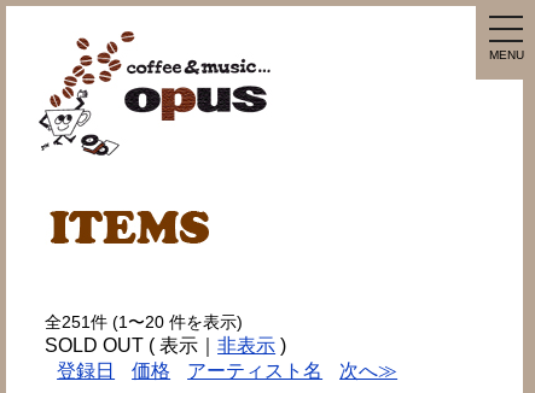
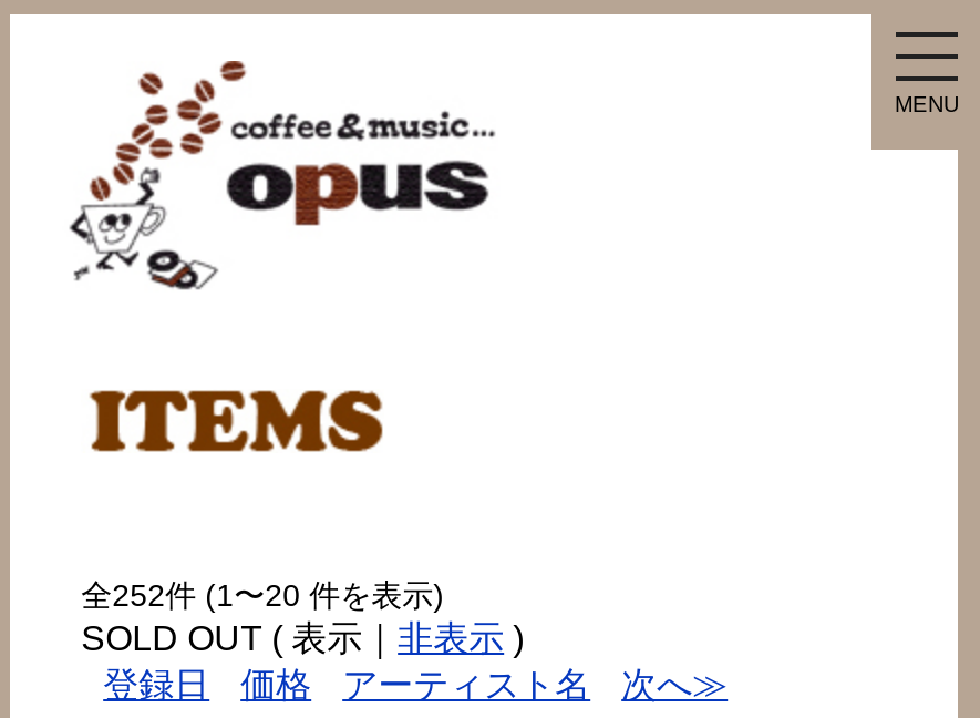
[45,312,243,331] 全251件 (1〜20 件を表示) -> [81,576,444,612] 全252件 (1〜20 件を表示)

